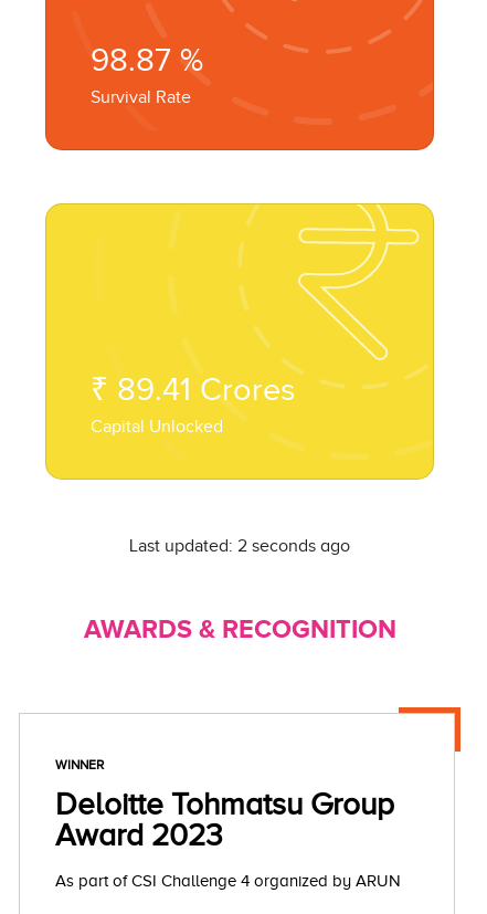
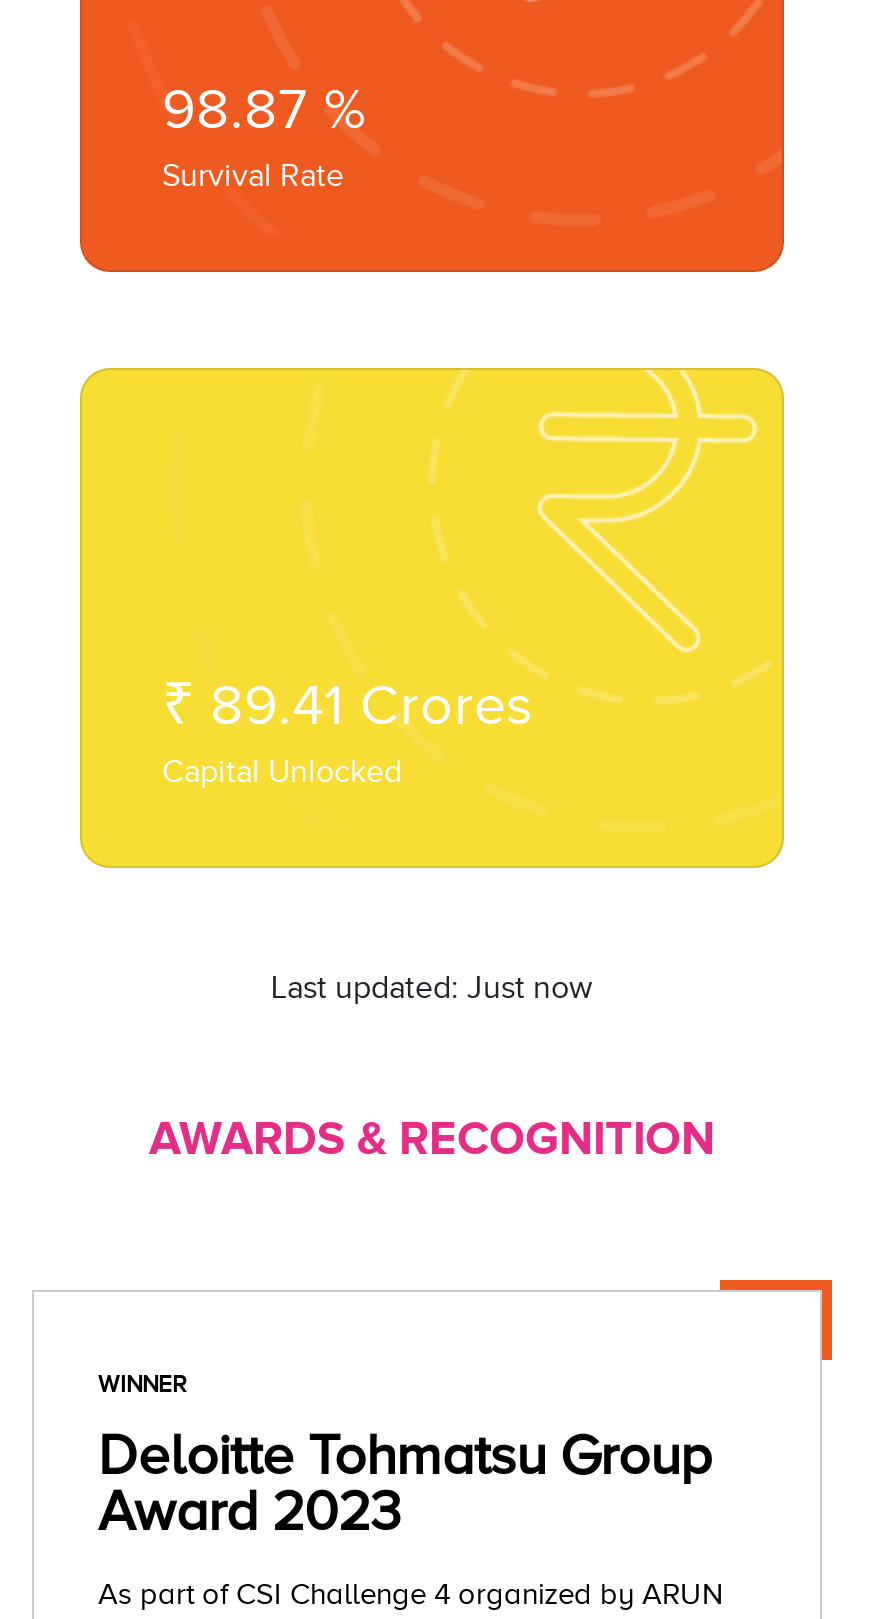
[129,536,350,556] Last updated: 2 seconds ago -> [271,970,593,1006] Last updated: Just now

